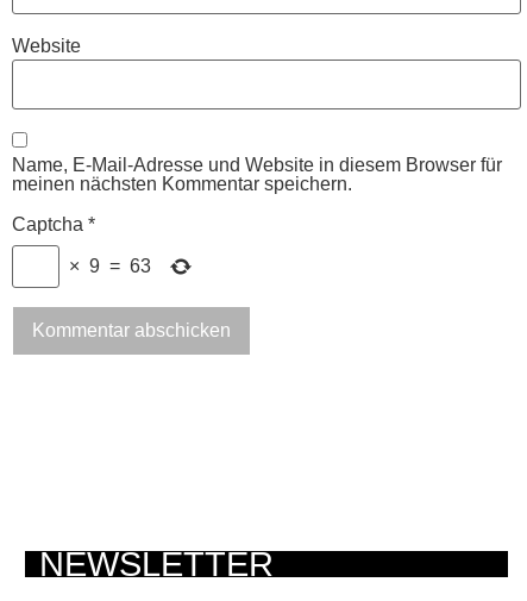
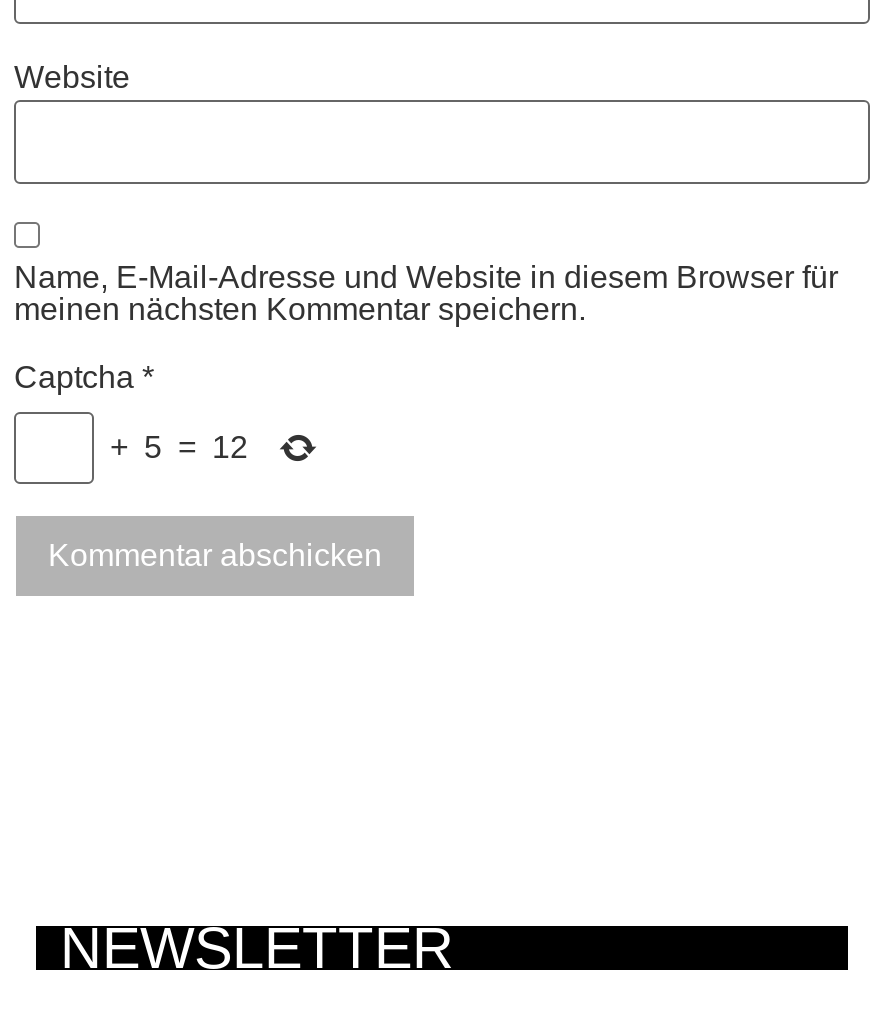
[64,256,151,276] × 9 = 63 -> [102,430,248,464] + 5 = 12

